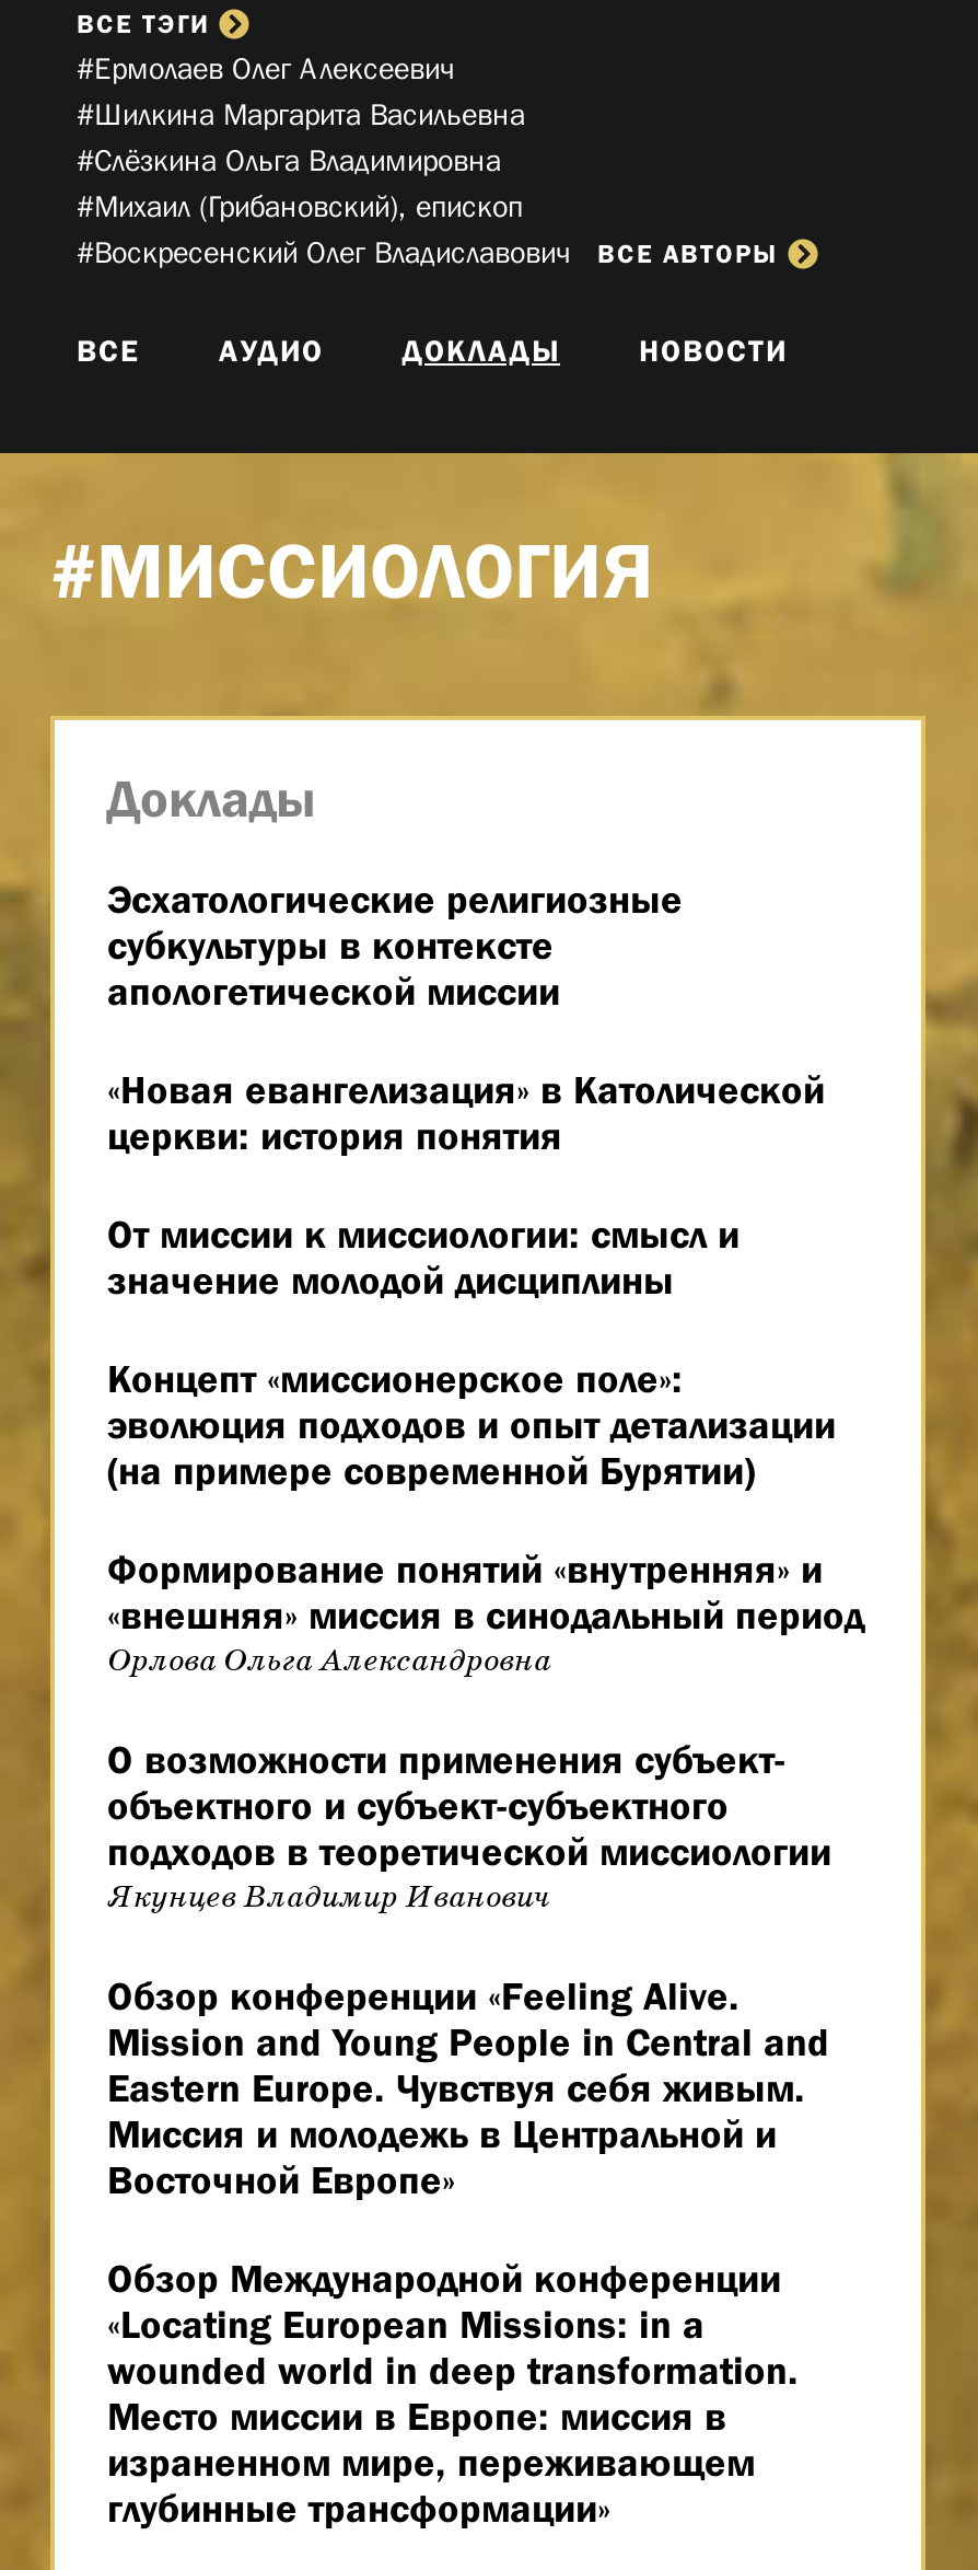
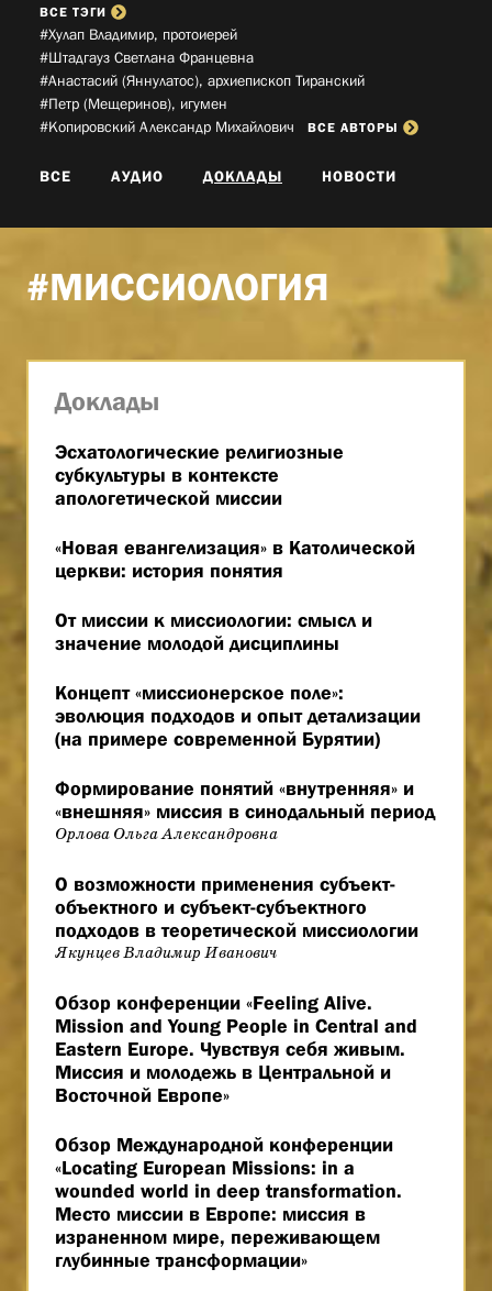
[77,50,571,269] #Ермолаев Олег Алексеевич | #Шилкина Маргарита Васильевна | #Слёзкина Ольга Владимировна | #Михаил (Грибановский), епископ | #Воскресенский Олег Владиславович -> [40,25,365,135] #Хулап Владимир, протоиерей | #Штадгауз Светлана Францевна | #Анастасий (Яннулатос), архиепископ Тиранский | #Петр (Мещеринов), игумен | #Копировский Александр Михайлович

